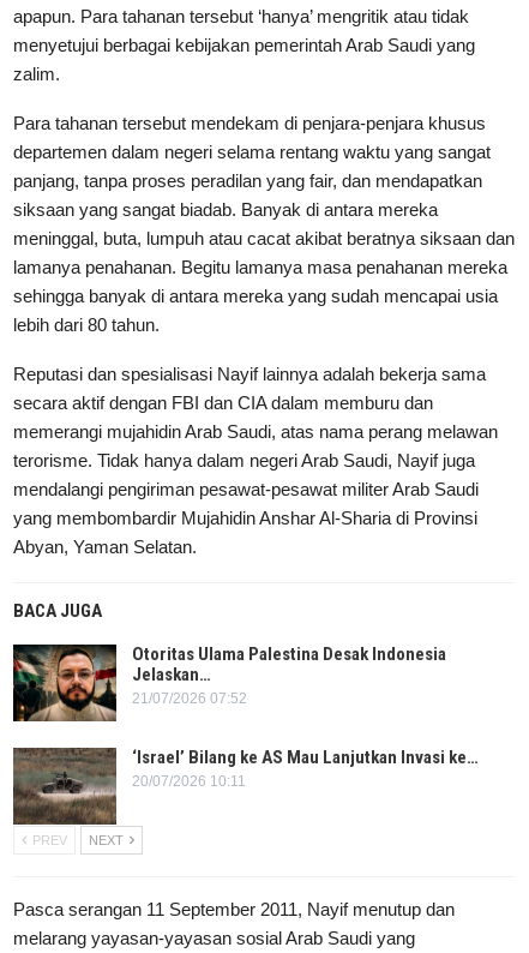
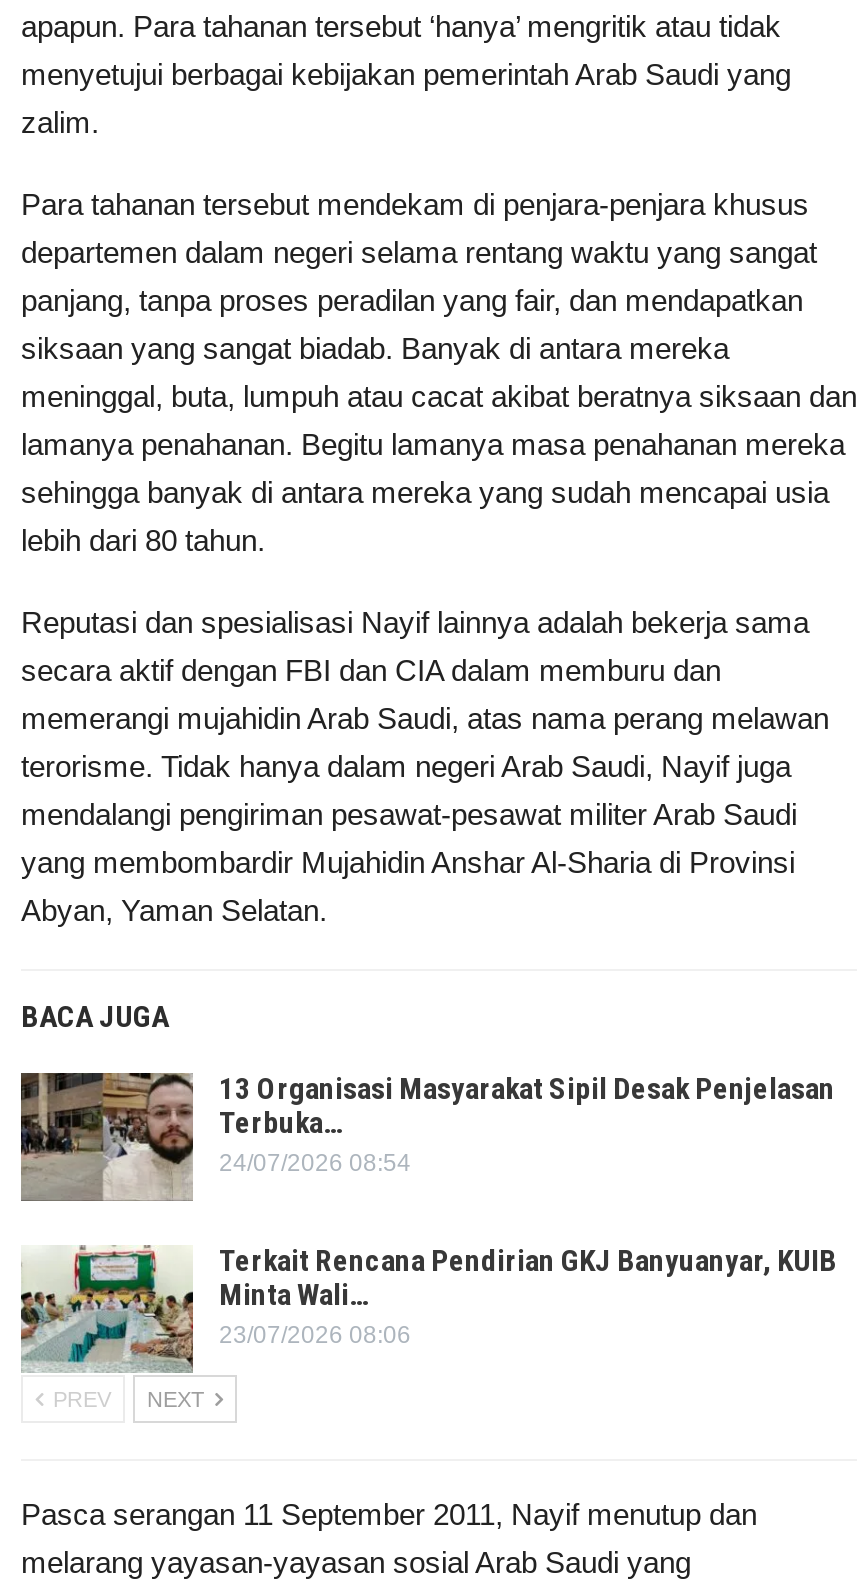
[13,643,446,723] [image] | Otoritas Ulama Palestina Desak Indonesia | Jelaskan… | 21/07/2026 07:52 -> [19,1071,835,1203] [image] | 13 Organisasi Masyarakat Sipil Desak Penjelasan | Terbuka… | 24/07/2026 08:54
[12,747,479,826] [image] | ‘Israel’ Bilang ke AS Mau Lanjutkan Invasi ke… | 20/07/2026 10:11 -> [19,1243,837,1373] [image] | Terkait Rencana Pendirian GKJ Banyuanyar, KUIB | Minta Wali… | 23/07/2026 08:06

